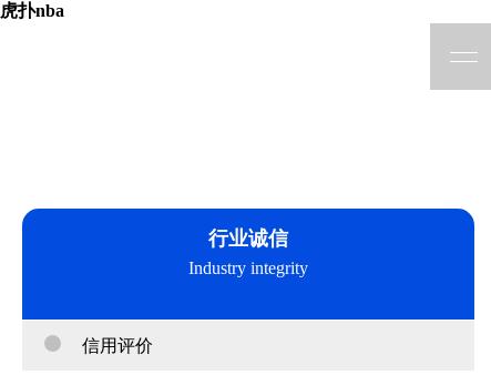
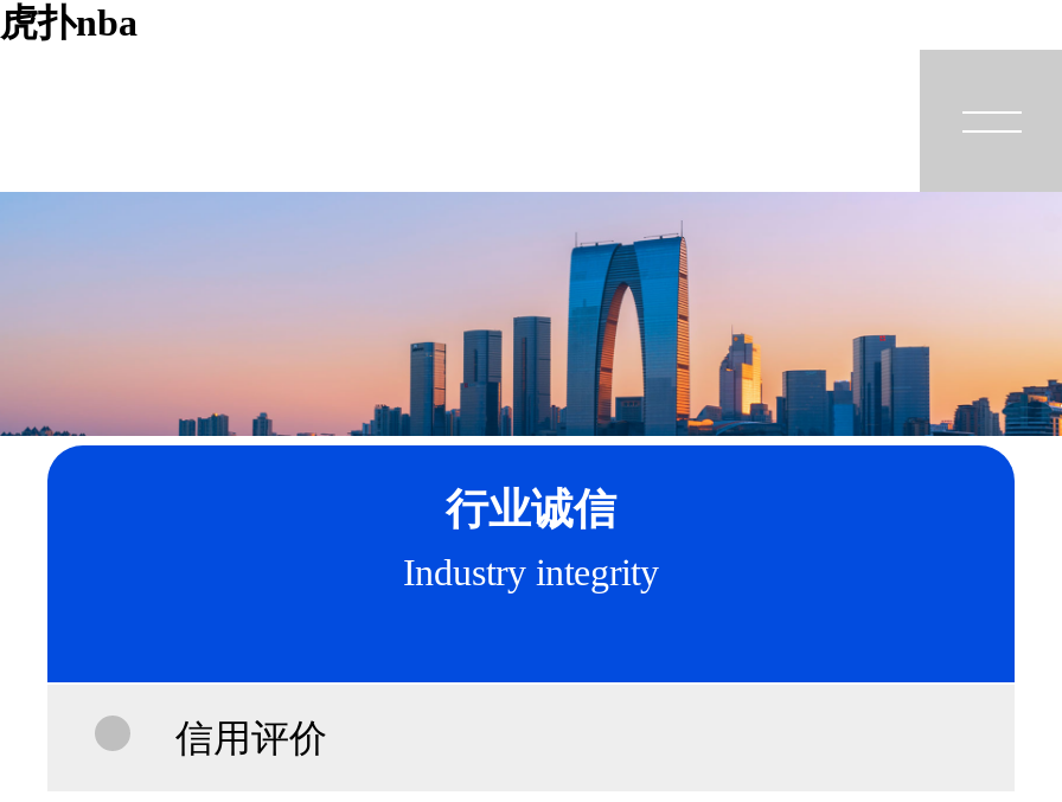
none -> [7,190,1055,438] [image]

